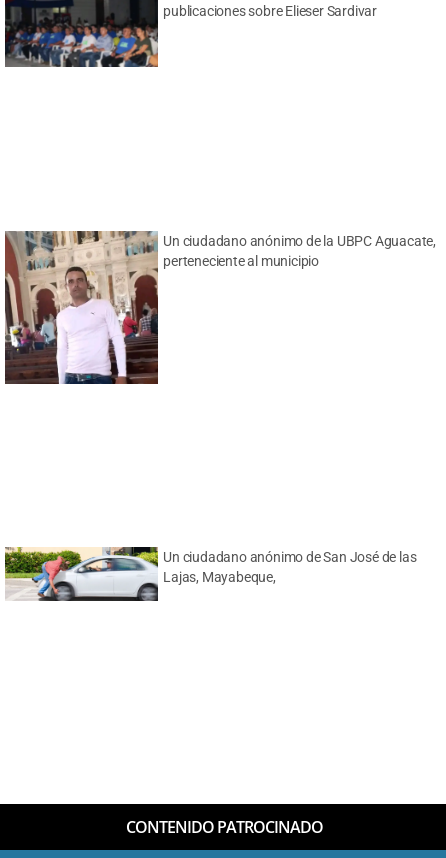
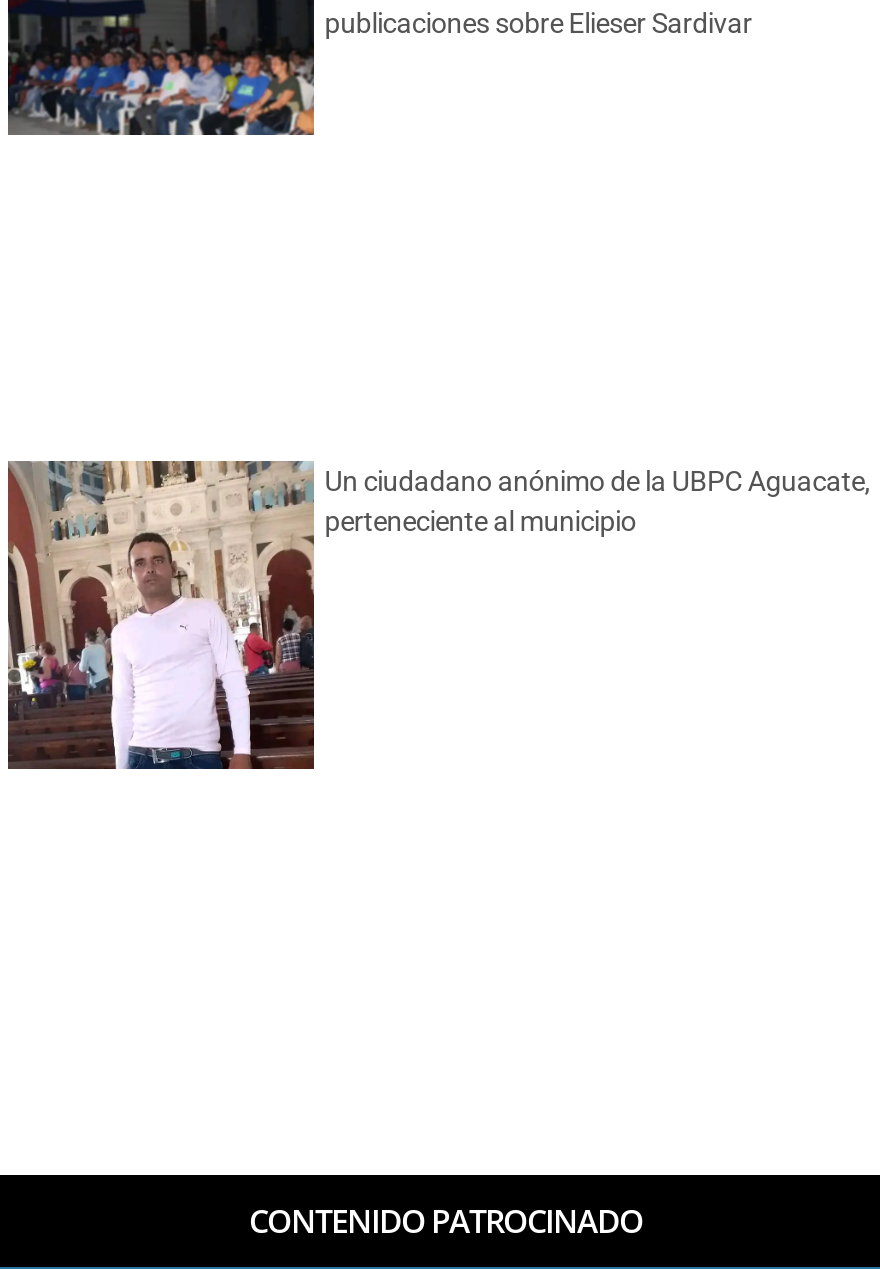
[4,546,416,602] [image] | Un ciudadano anónimo de San José de las | Lajas, Mayabeque, -> none

